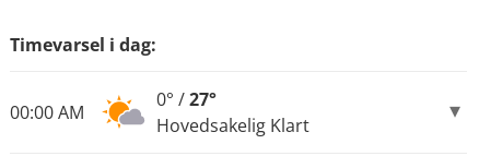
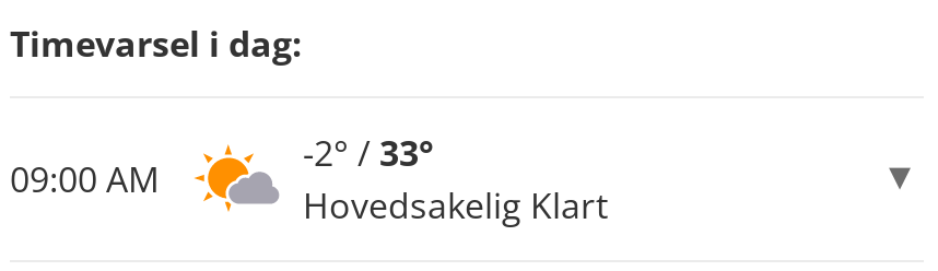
[156,87,217,111] 0° / 27° -> [303,128,434,176] -2° / 33°
[10,100,84,124] 00:00 AM -> [10,154,159,202] 09:00 AM

